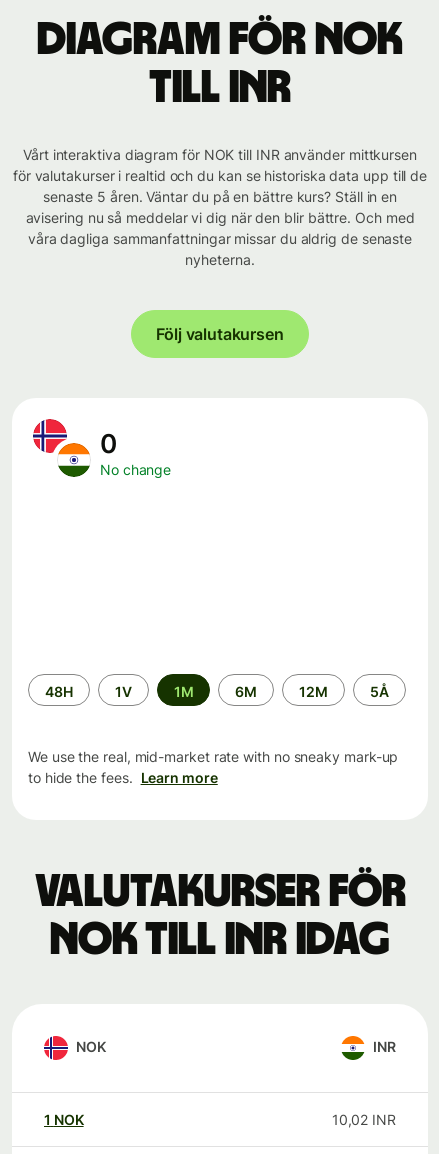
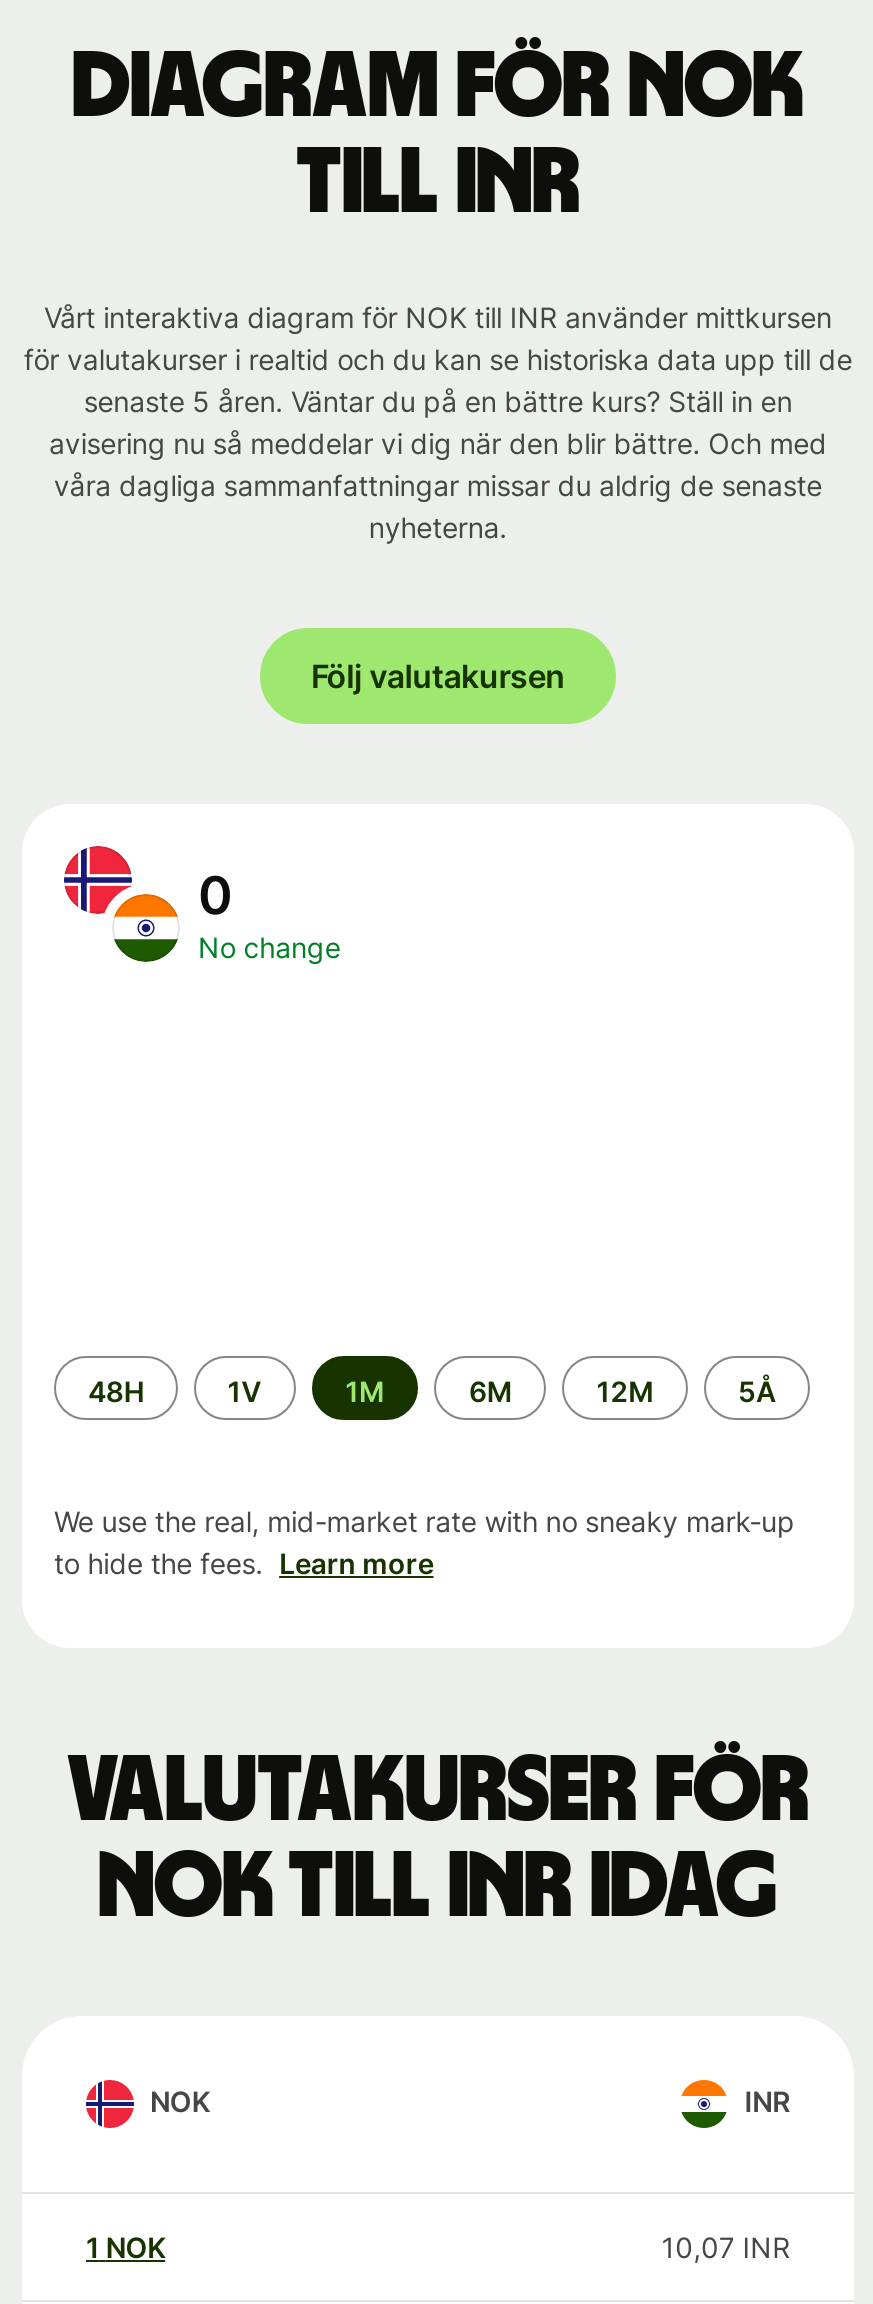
[332,1111,396,1128] 10,02 INR -> [661,2230,790,2264] 10,07 INR

